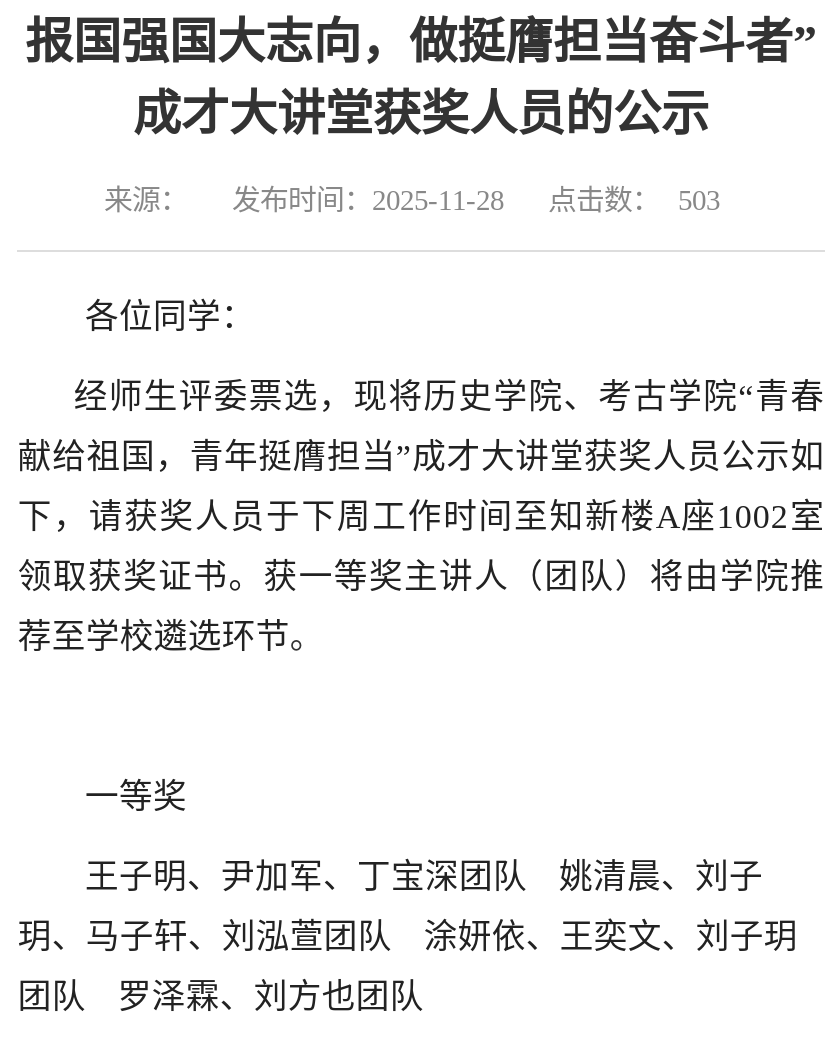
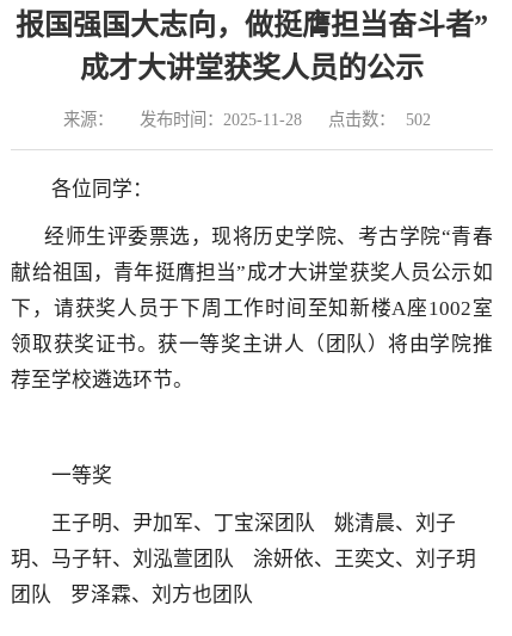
[104,184,720,216] 来源： 发布时间：2025-11-28 点击数： 503 -> [63,110,430,129] 来源： 发布时间：2025-11-28 点击数： 502

